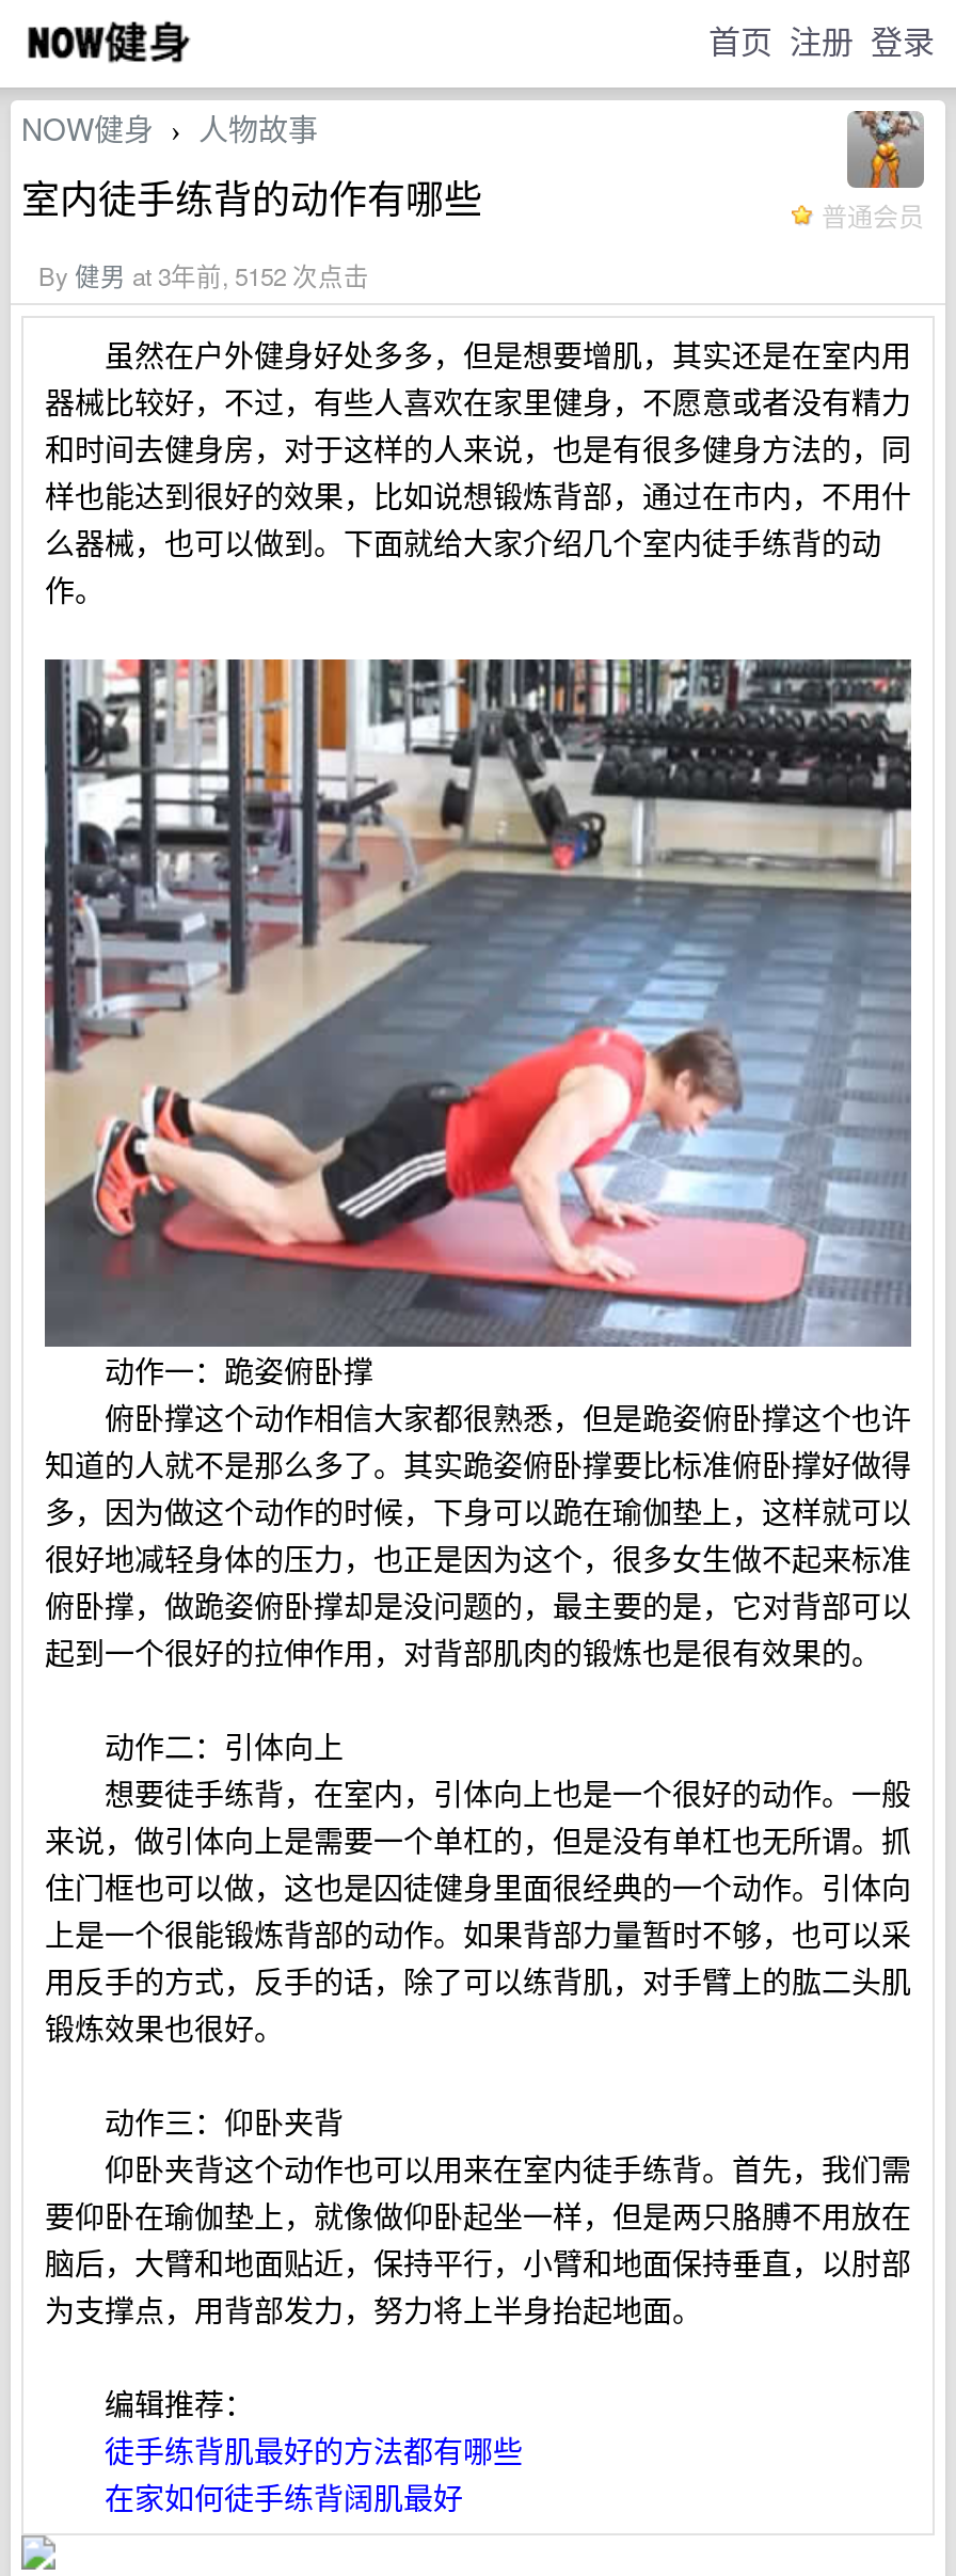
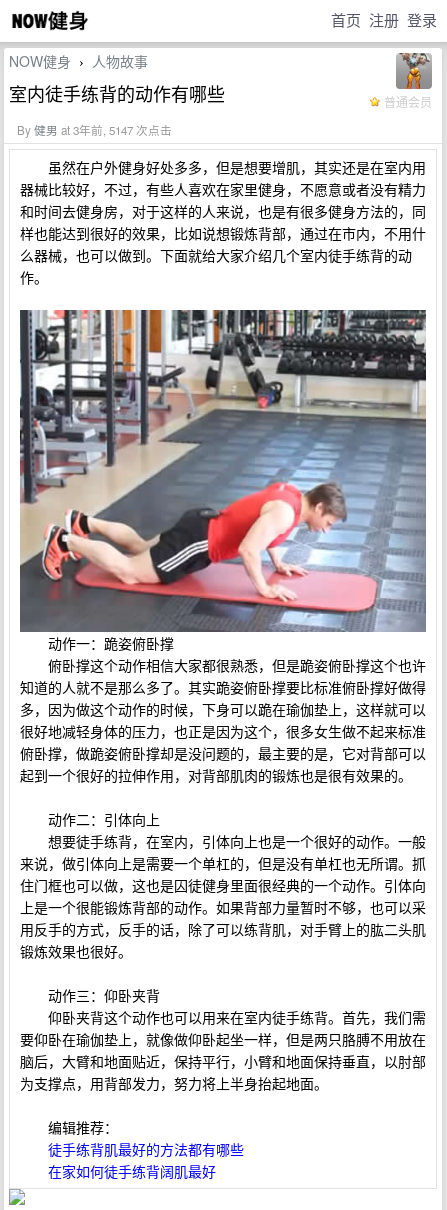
[38,258,376,292] By健男at 3年前, 5152 次点击 -> [17,122,175,138] By健男at 3年前, 5147 次点击

